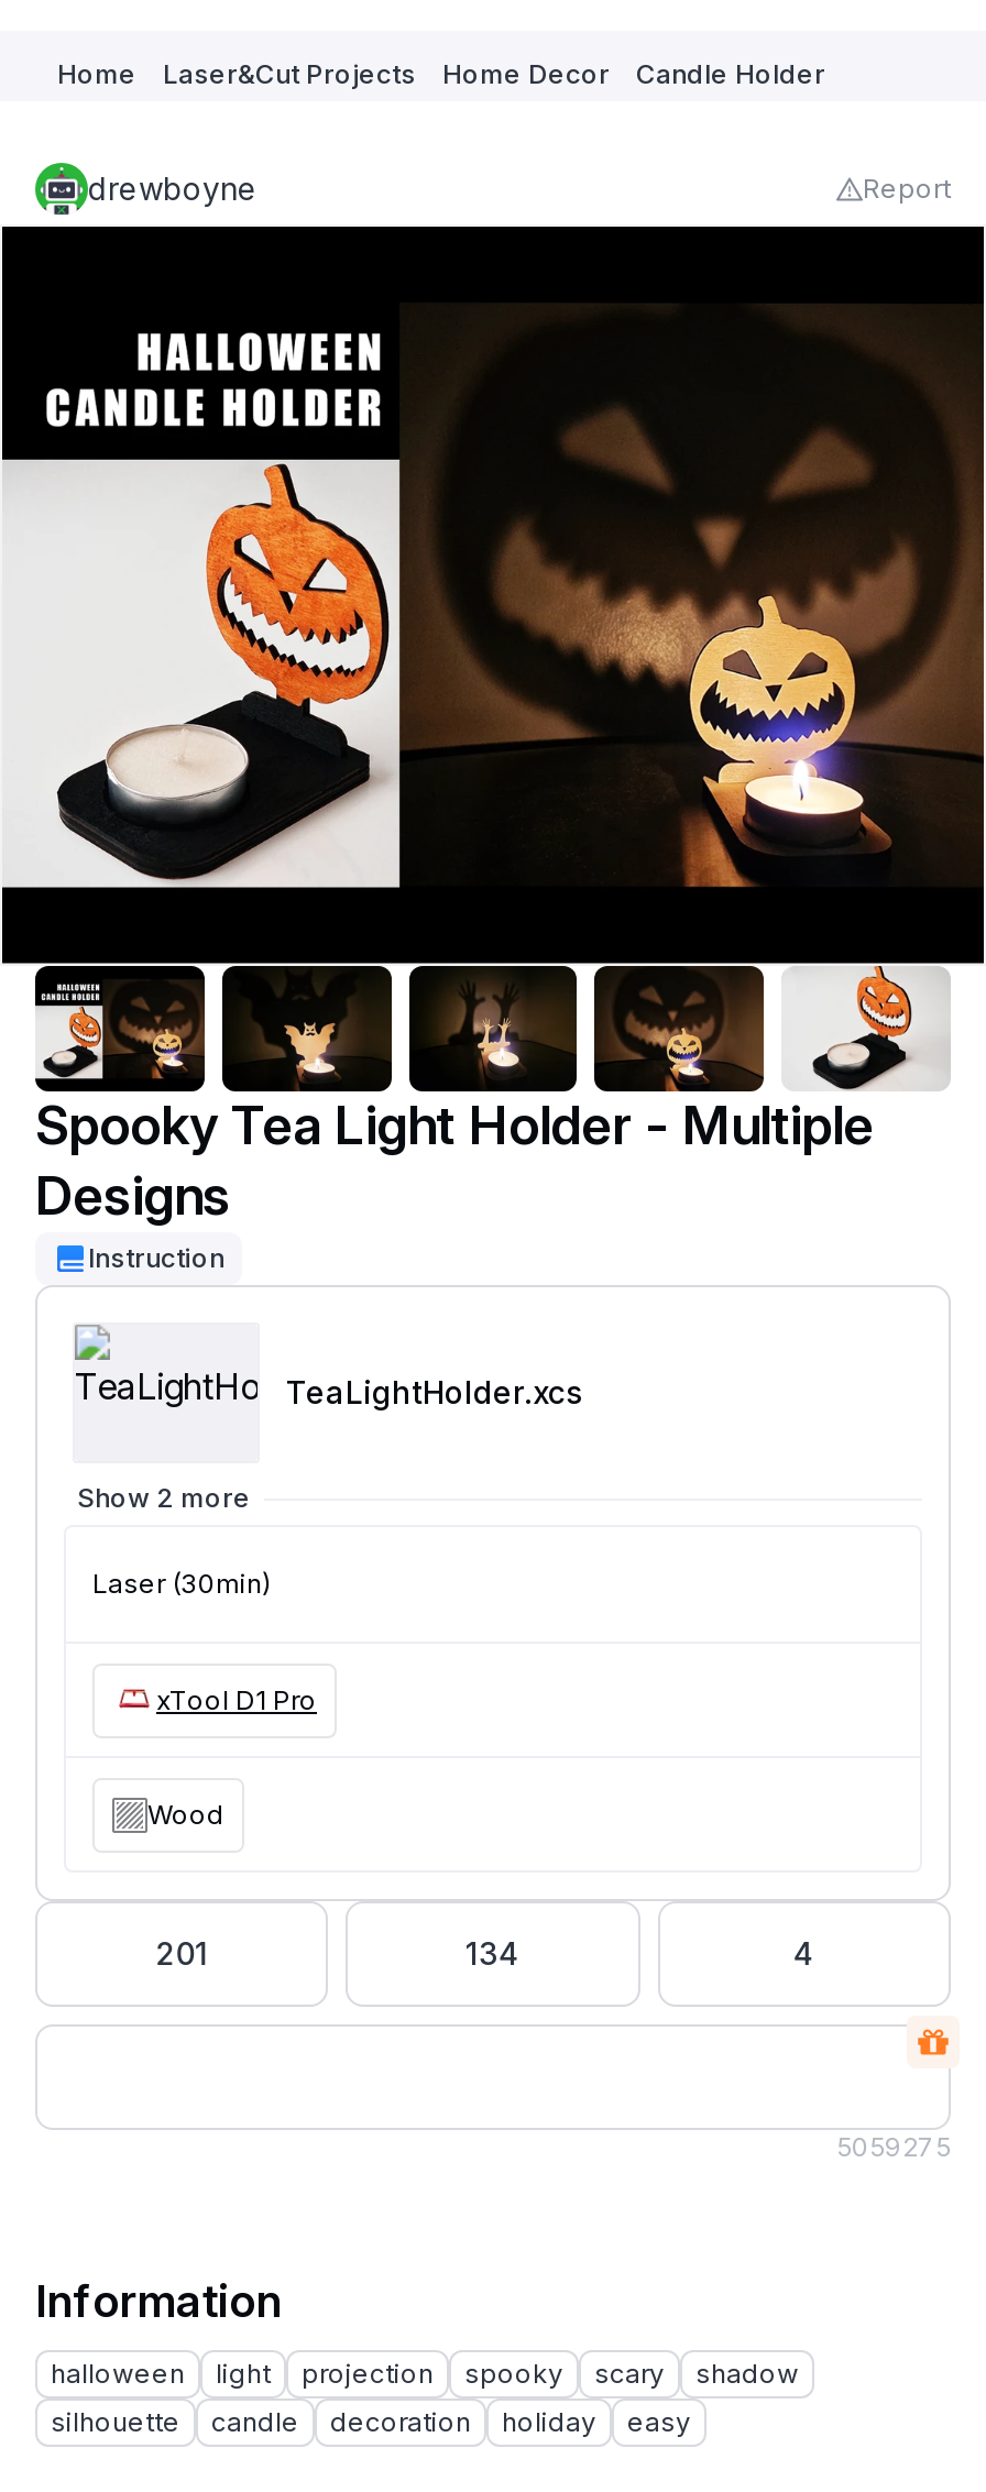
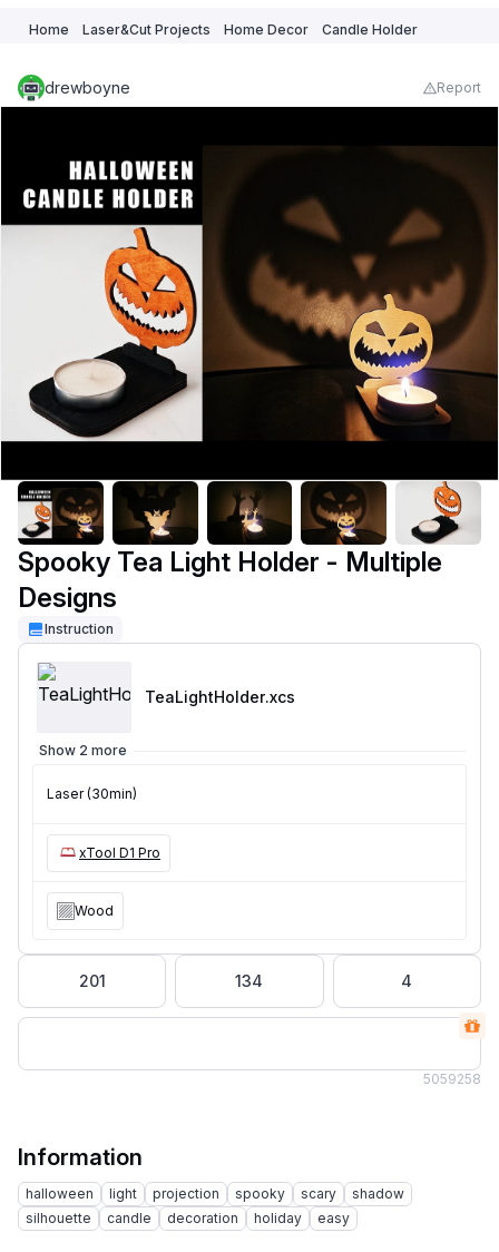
[836,2130,951,2163] 5059275 -> [423,1071,481,1087] 5059258

